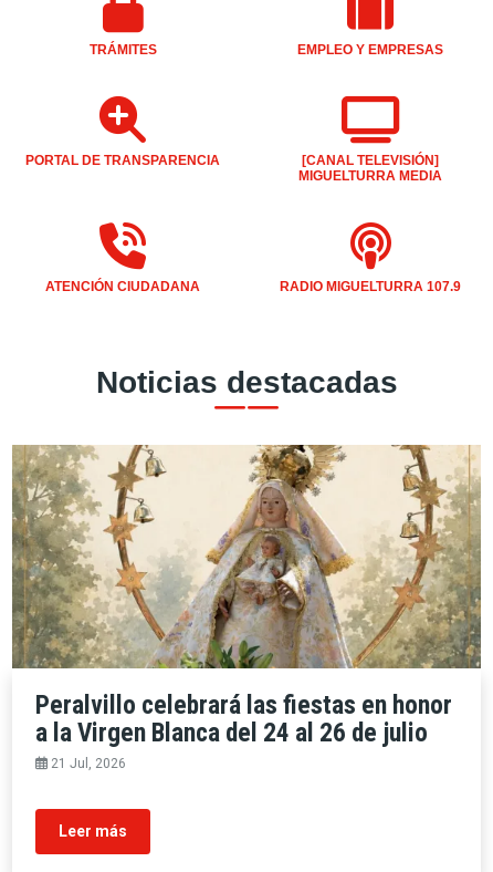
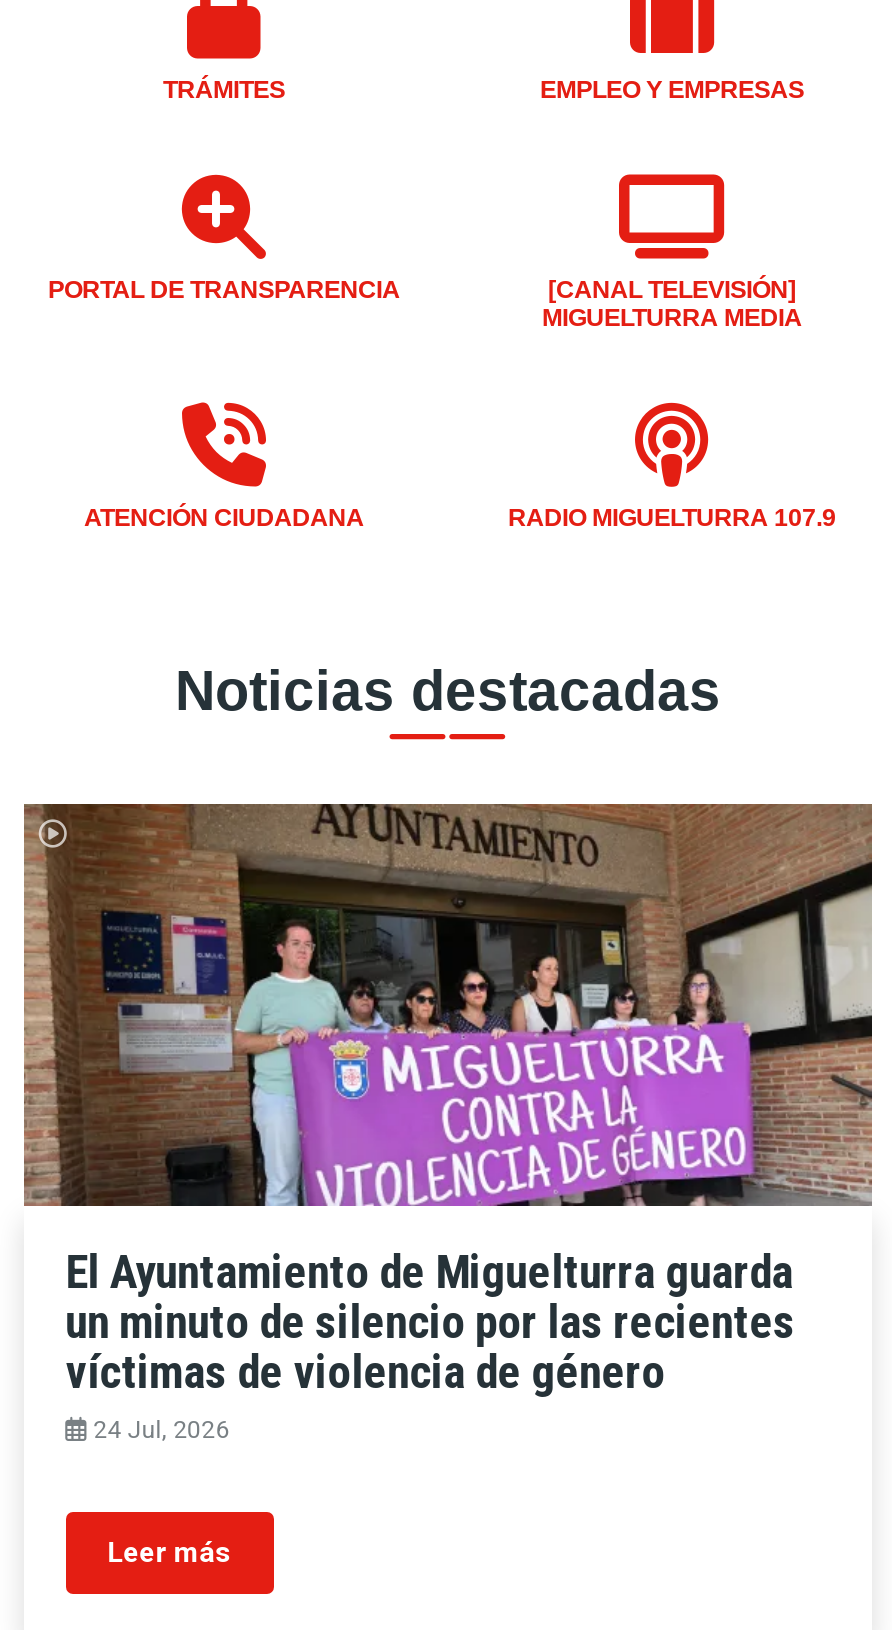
[12,444,481,771] [image] | Peralvillo celebrará las fiestas en honor | a la Virgen Blanca del 24 al 26 de julio | 21 Jul, 2026 -> [24,802,874,1444] [image] | El Ayuntamiento de Miguelturra guarda | un minuto de silencio por las recientes | víctimas de violencia de género | 24 Jul, 2026

